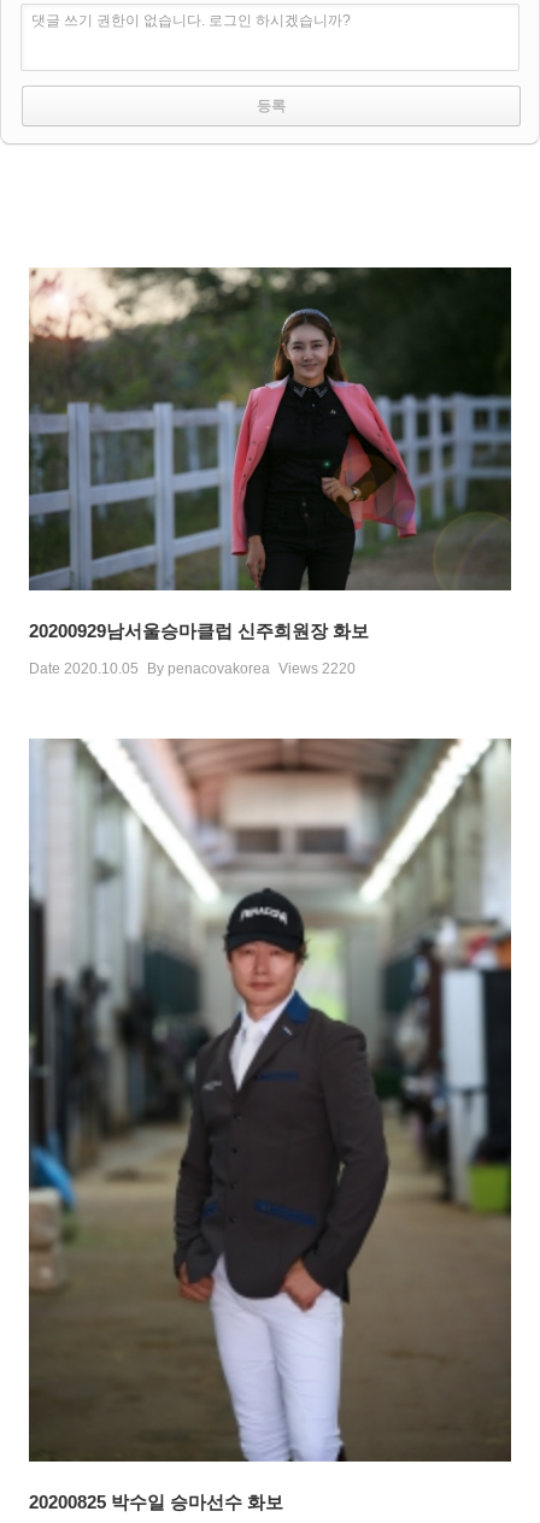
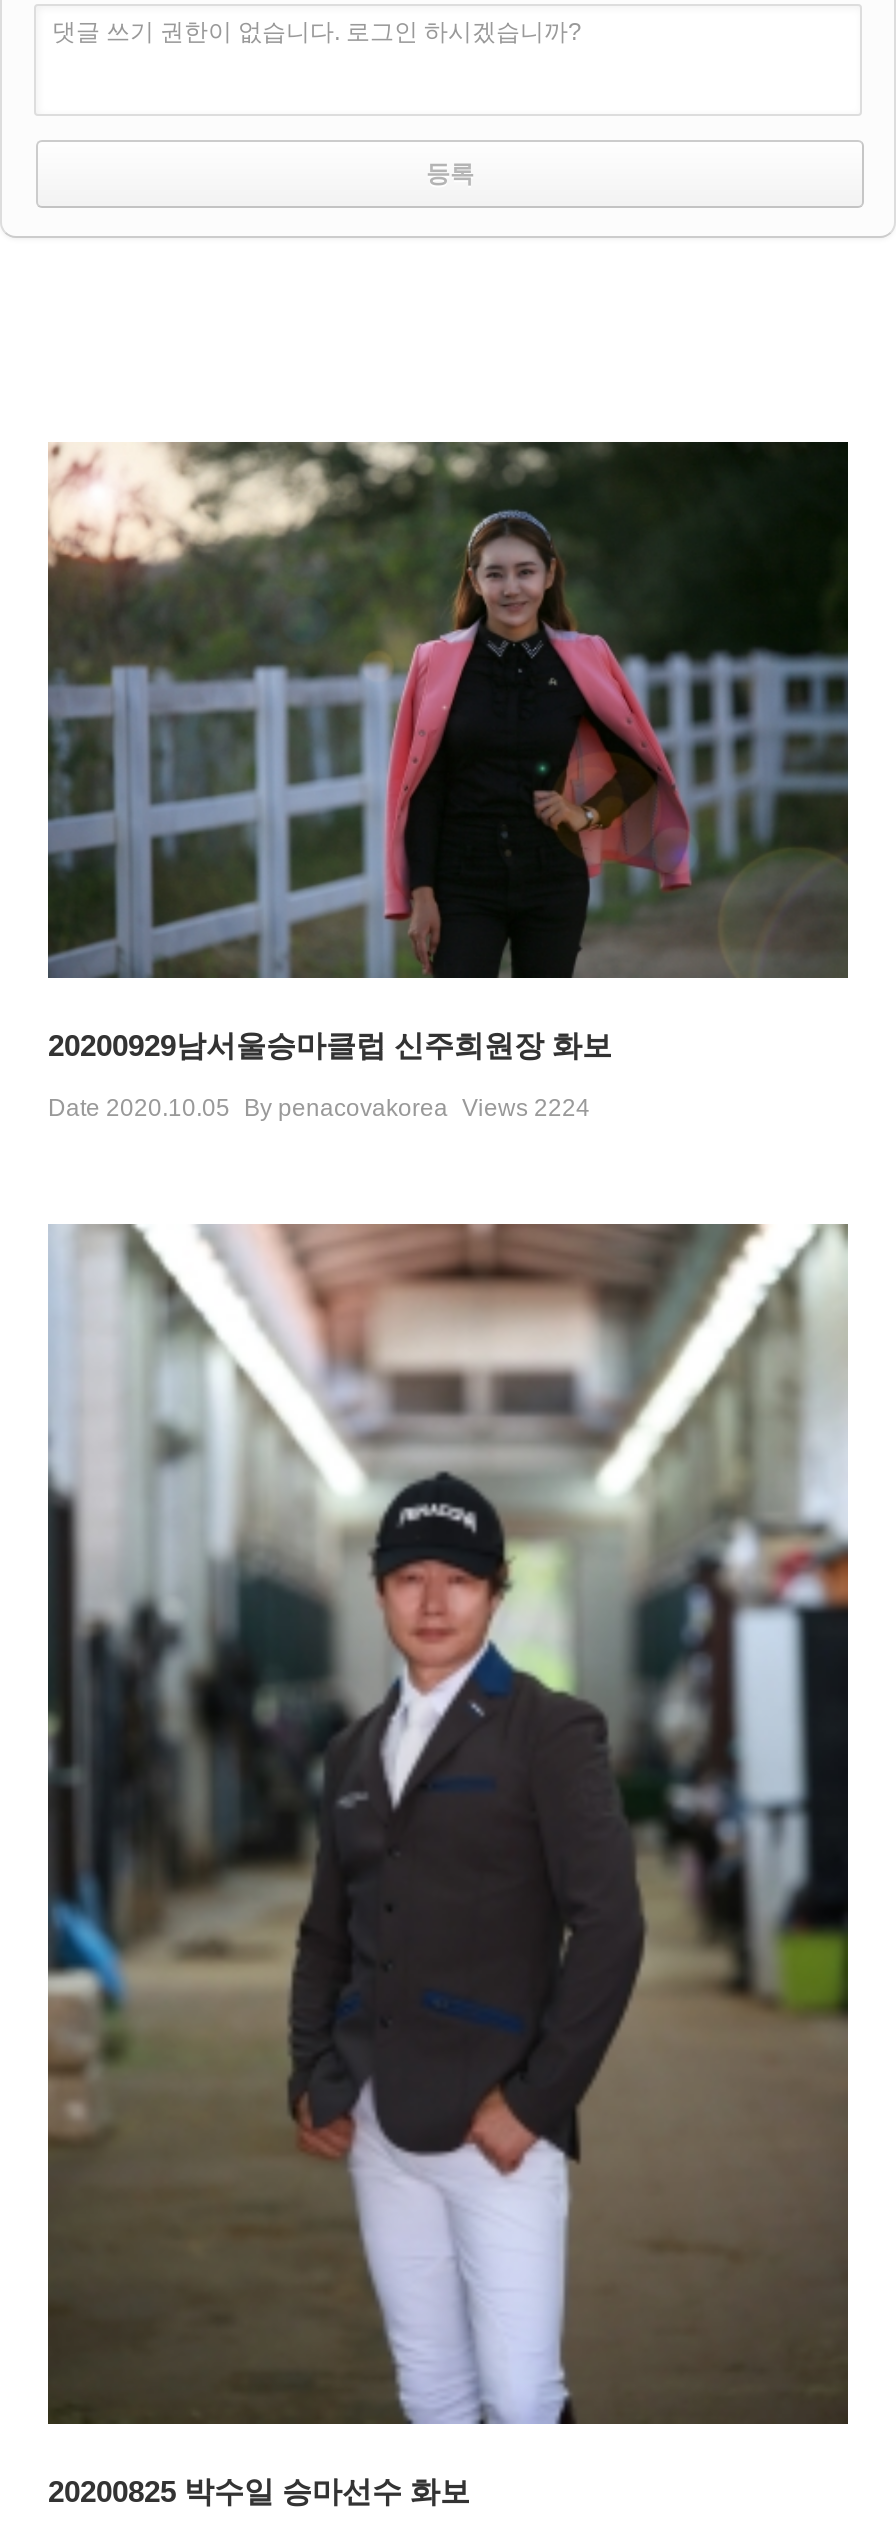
[29,660,356,677] Date 2020.10.05 By penacovakorea Views 2220 -> [48,1093,590,1121] Date 2020.10.05 By penacovakorea Views 2224

